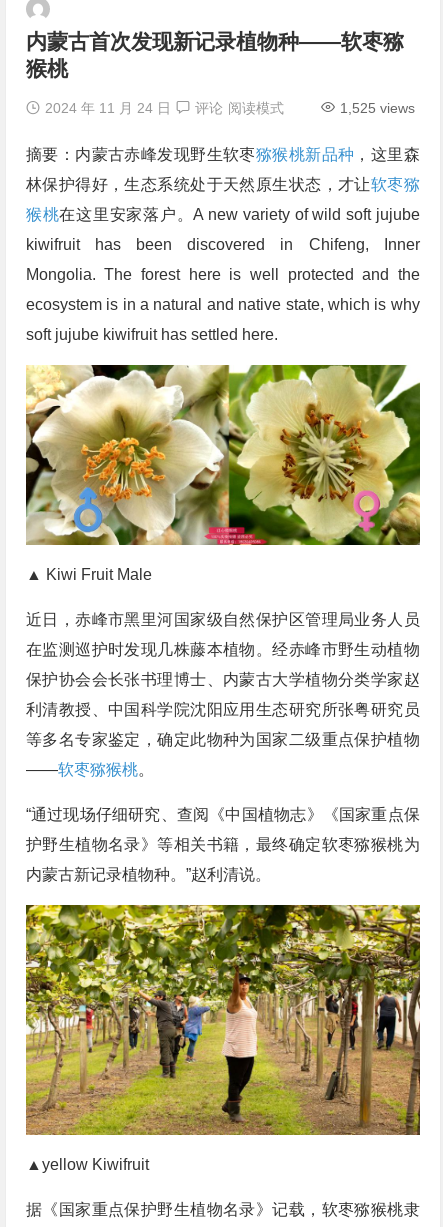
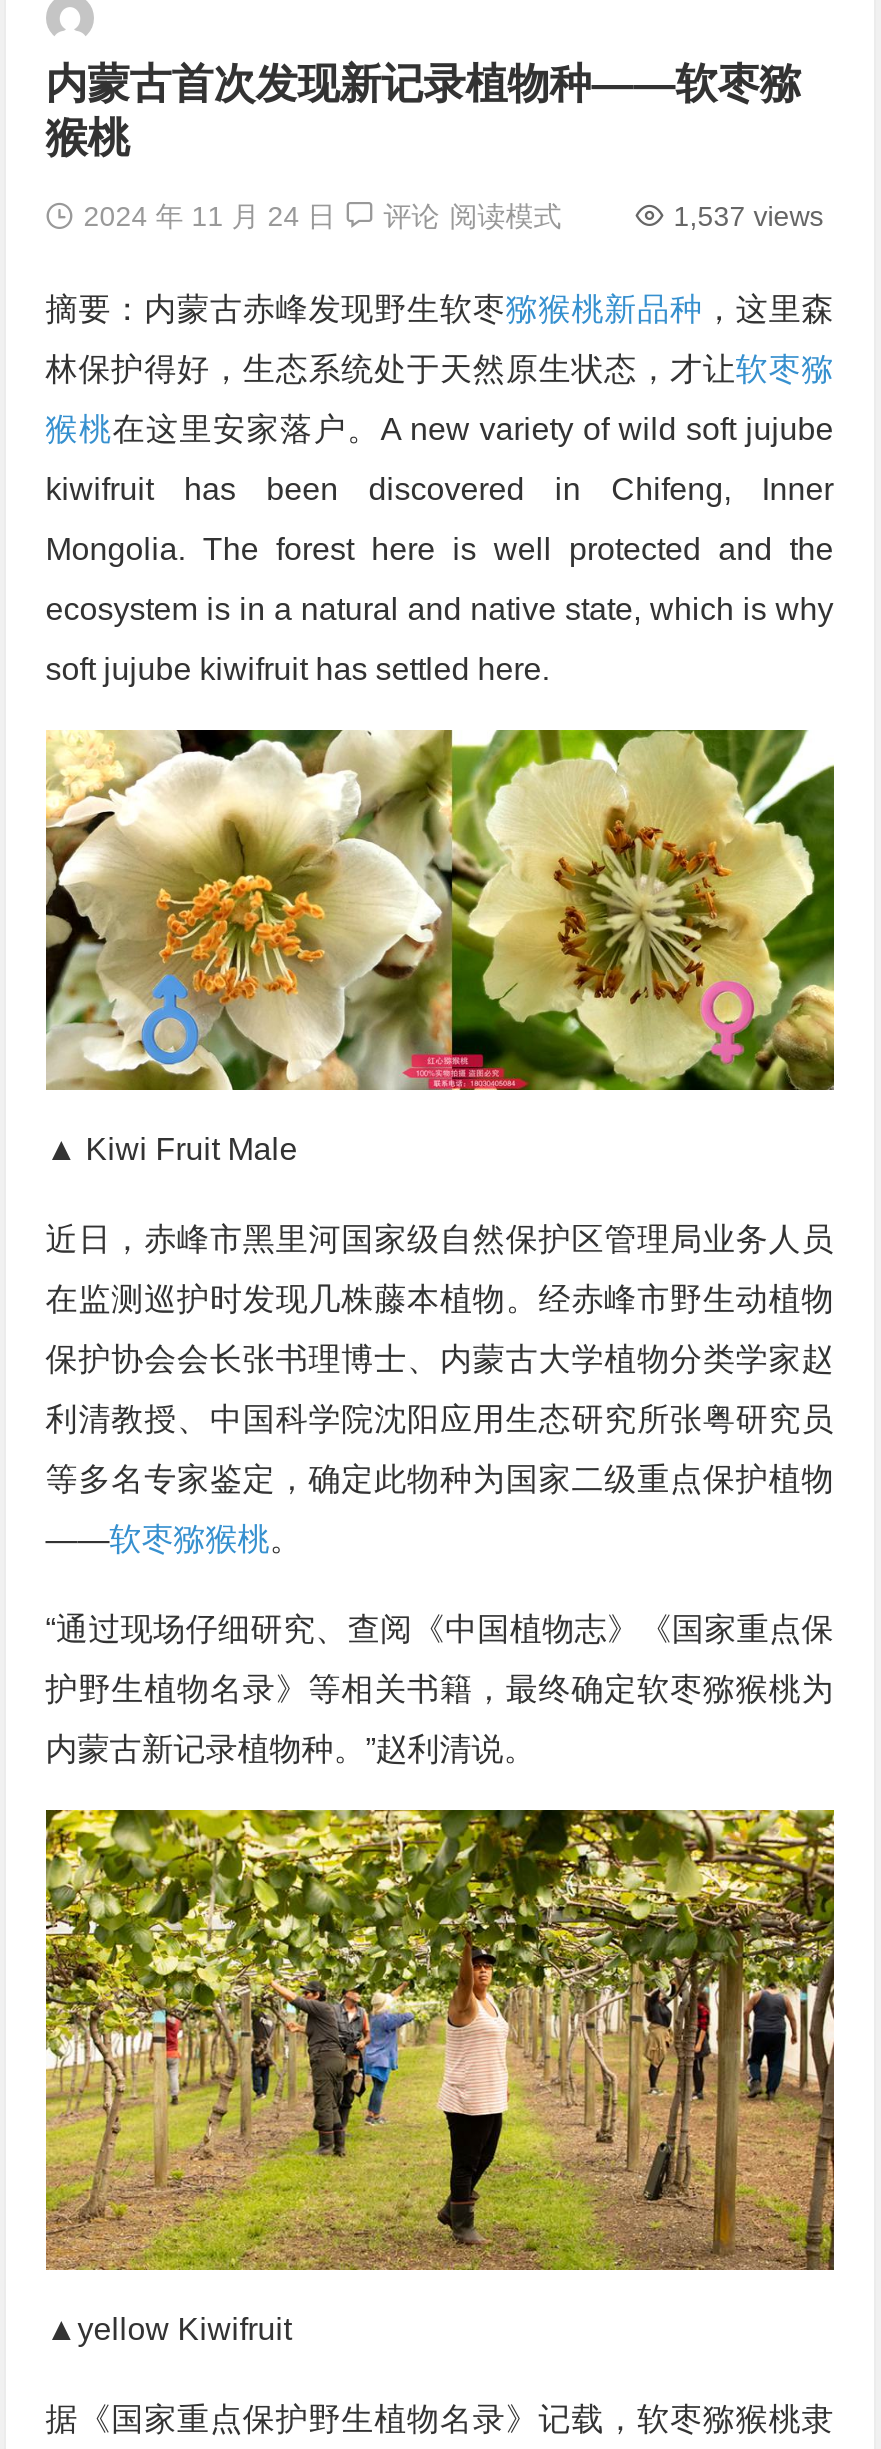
[340,100,415,116] 1,525 views -> [673,200,823,232] 1,537 views

